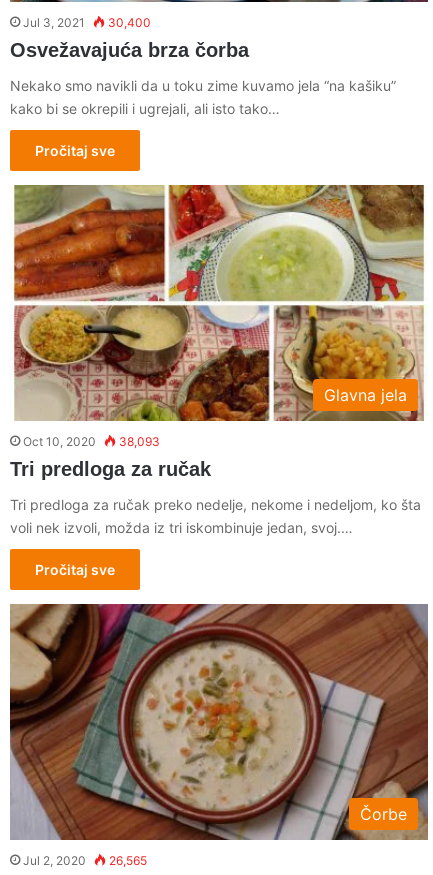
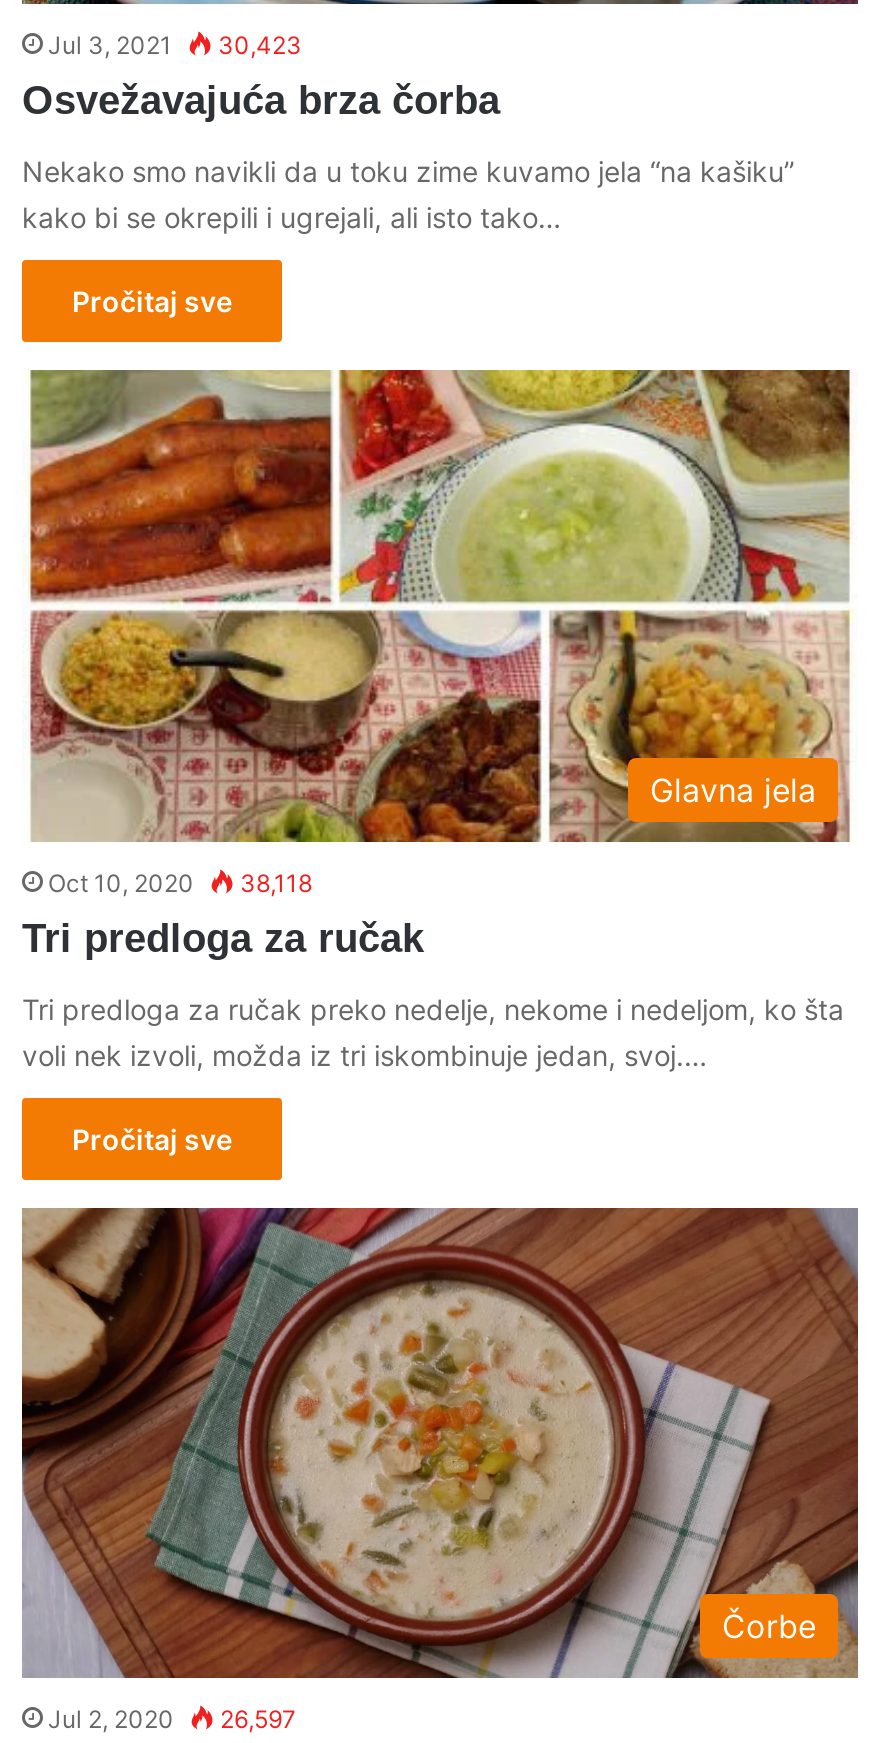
[23,15,151,30] Jul 3, 2021 30,400 -> [48,30,302,60] Jul 3, 2021 30,423
[23,434,160,449] Oct 10, 2020 38,093 -> [48,867,312,897] Oct 10, 2020 38,118
[23,852,147,867] Jul 2, 2020 26,565 -> [48,1704,296,1734] Jul 2, 2020 26,597

